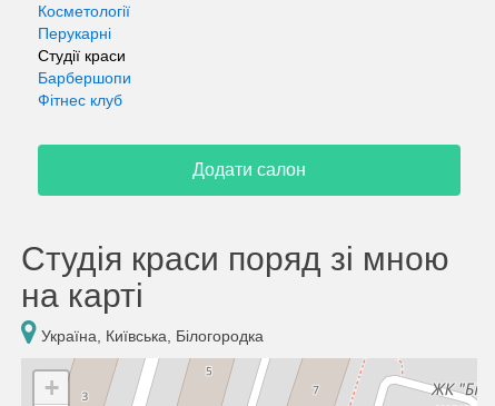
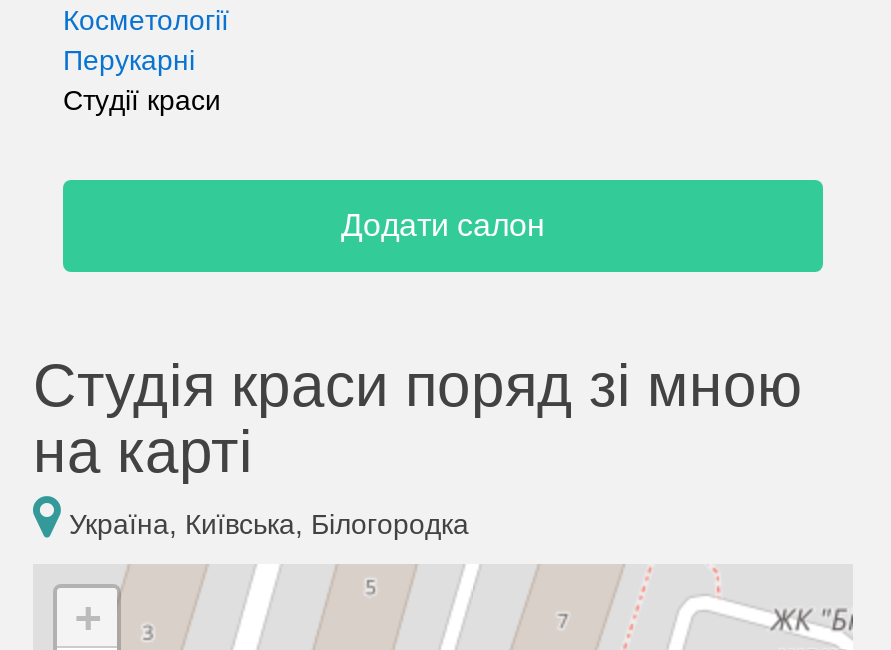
[38,69,131,109] Барбершопи | Фітнес клуб -> none

